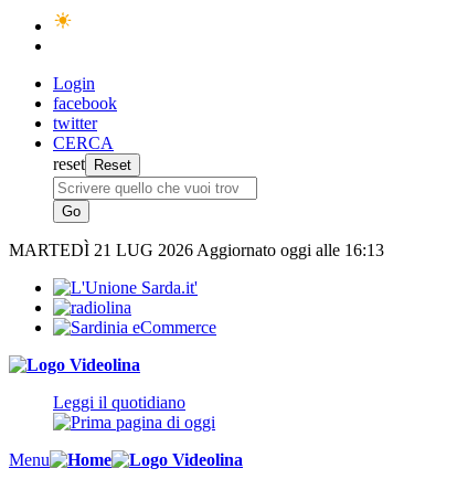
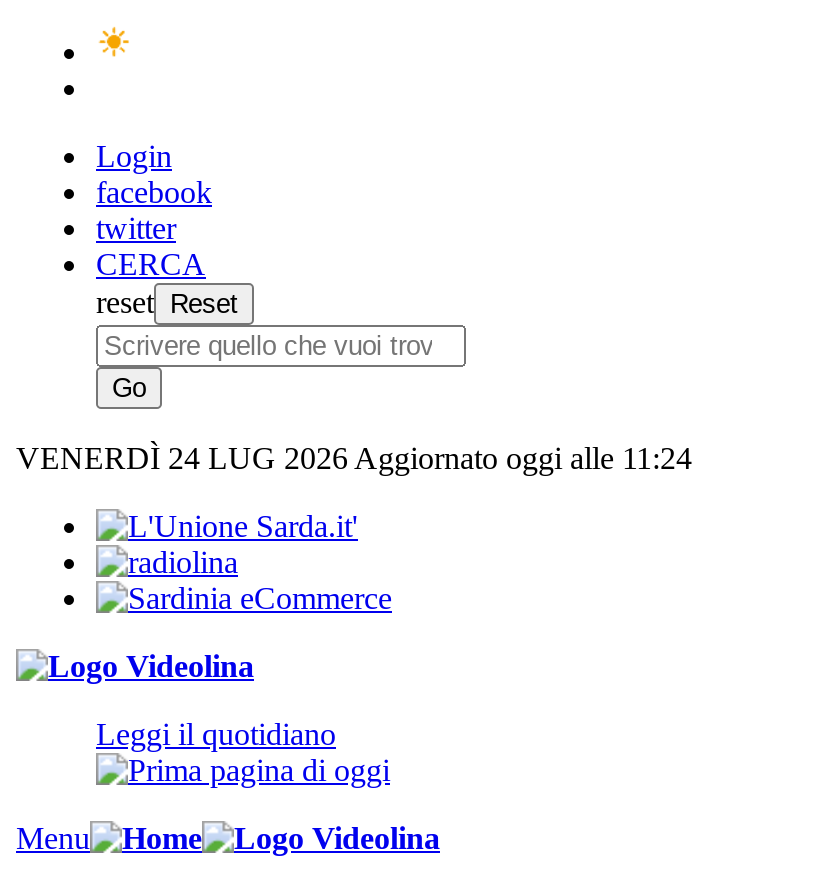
[9,241,384,259] MARTEDÌ 21 LUG 2026 Aggiornato oggi alle 16:13 -> [16,441,692,475] VENERDÌ 24 LUG 2026 Aggiornato oggi alle 11:24

